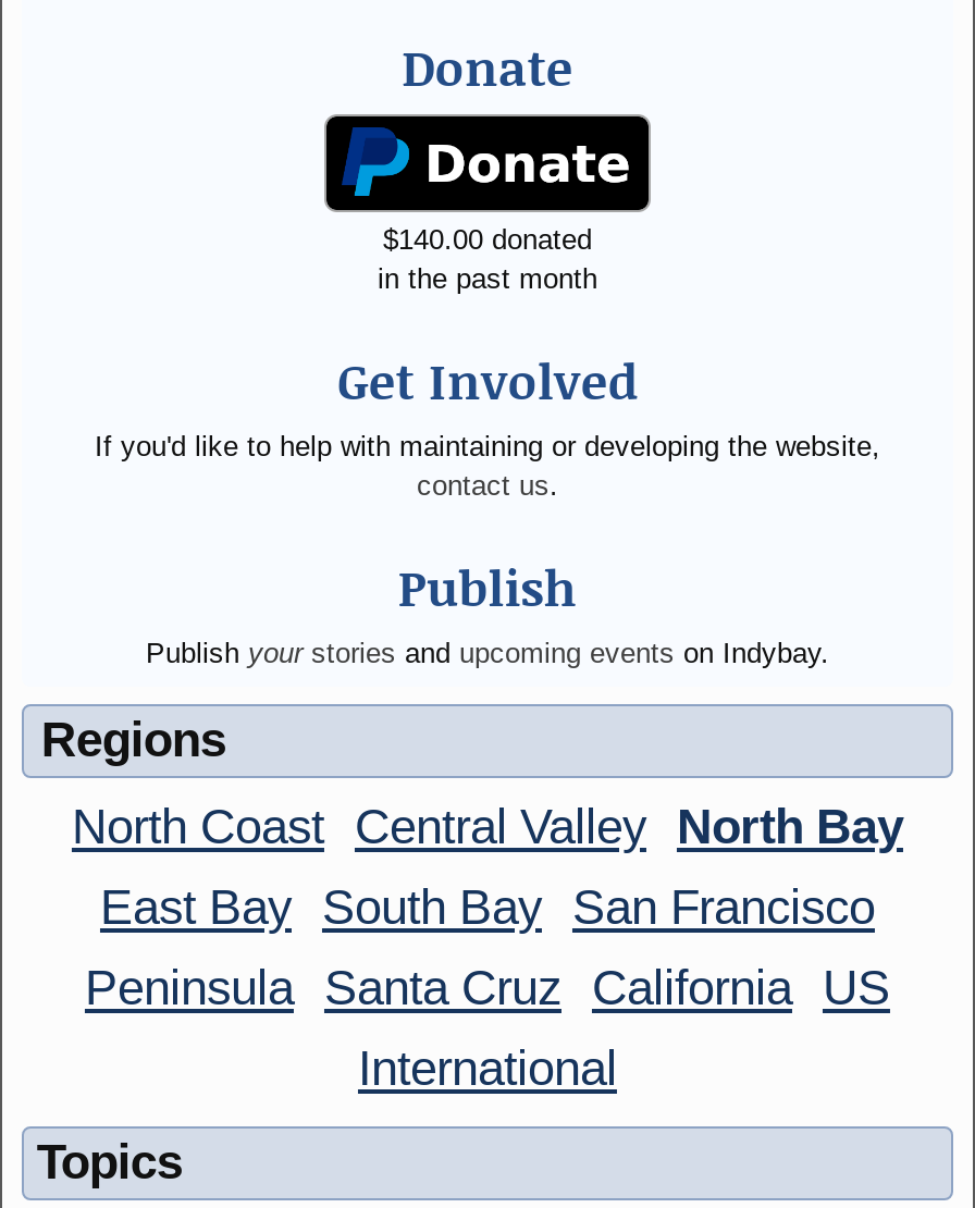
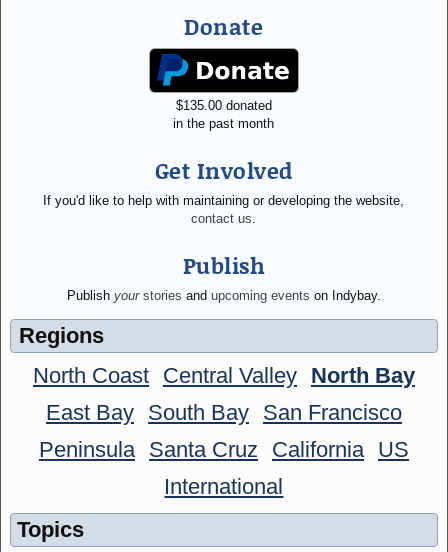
[383,222,592,255] $140.00 donated -> [176,98,272,113] $135.00 donated

